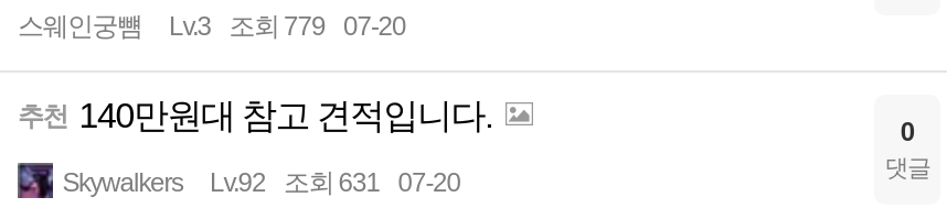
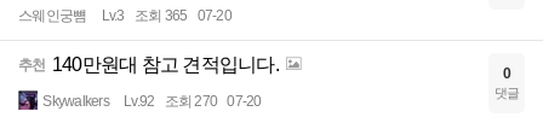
[18,11,406,41] 스웨인궁뻄 Lv.3 조회 779 07-20 -> [18,7,231,24] 스웨인궁뻄 Lv.3 조회 365 07-20
[62,167,460,198] Skywalkers Lv.92 조회 631 07-20 -> [43,93,261,109] Skywalkers Lv.92 조회 270 07-20

